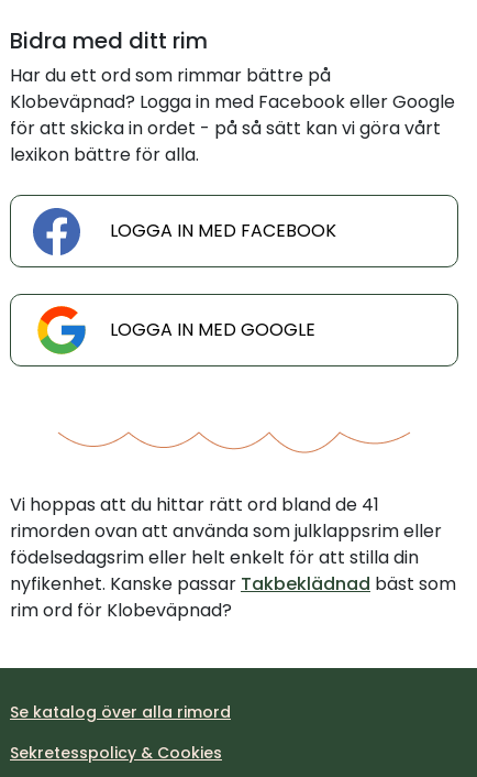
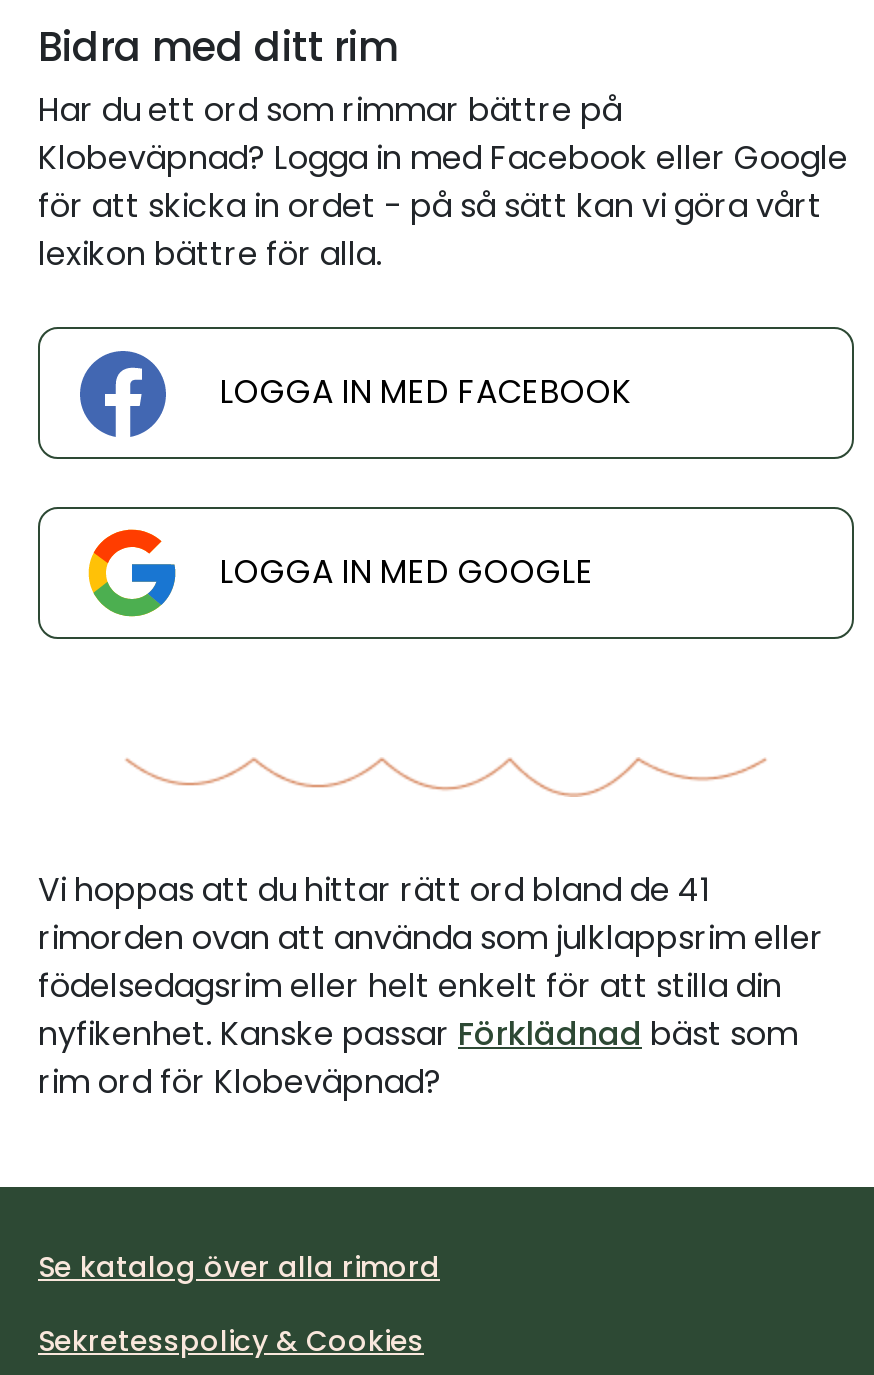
[10,571,456,597] nyfikenhet. Kanske passar Takbeklädnad bäst som -> [38,1011,798,1057] nyfikenhet. Kanske passar Förklädnad bäst som

